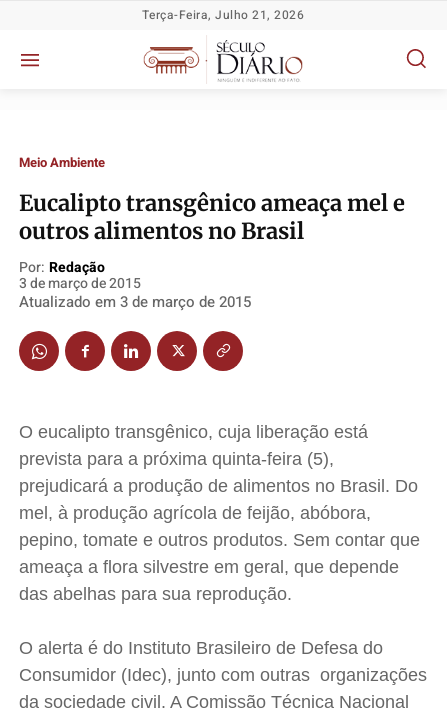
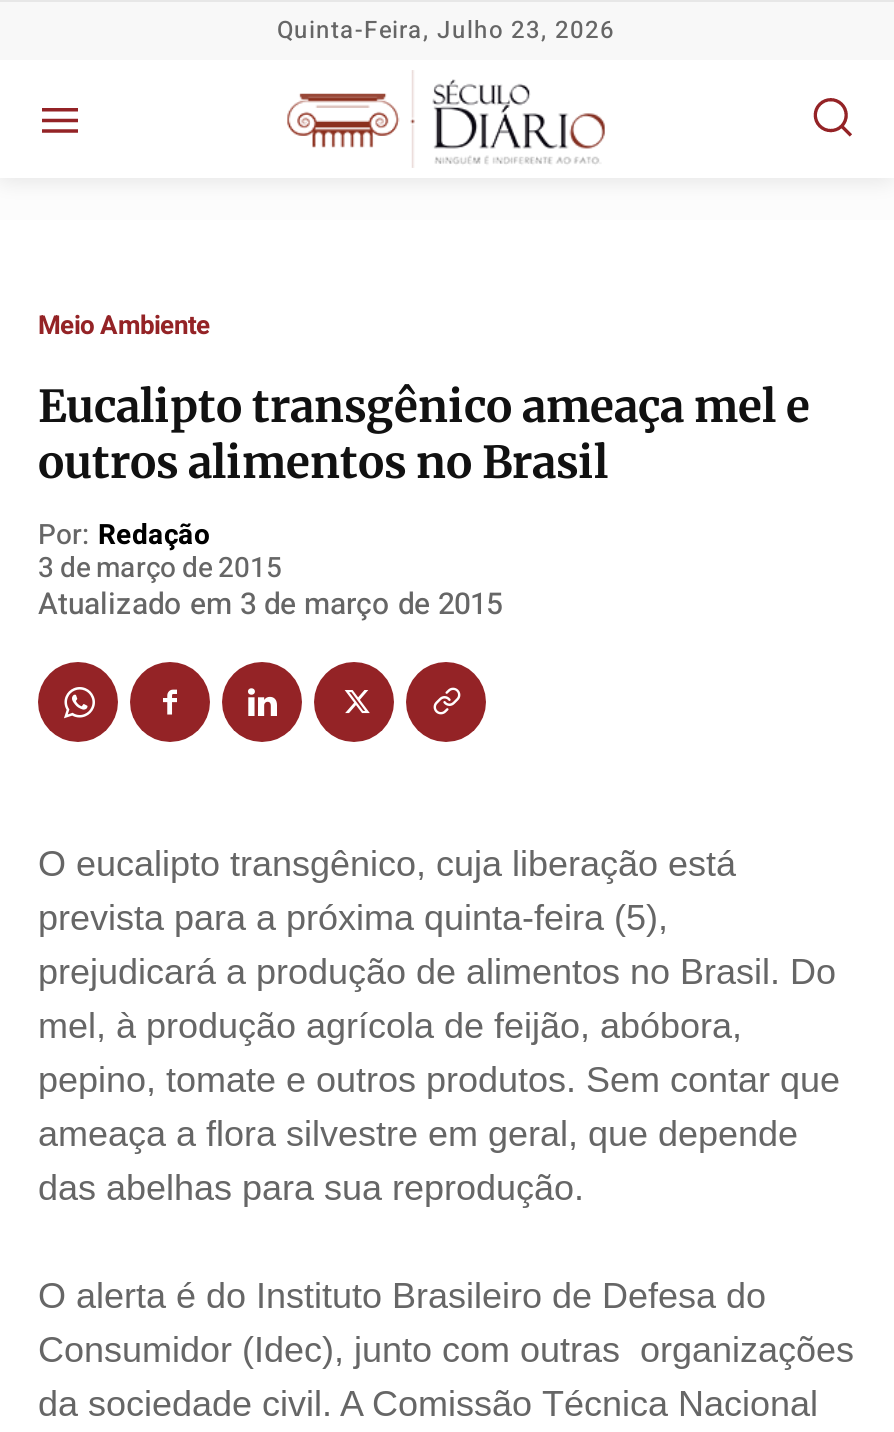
[142,6,304,24] Terça-Feira, Julho 21, 2026 -> [277,12,615,48] Quinta-Feira, Julho 23, 2026

